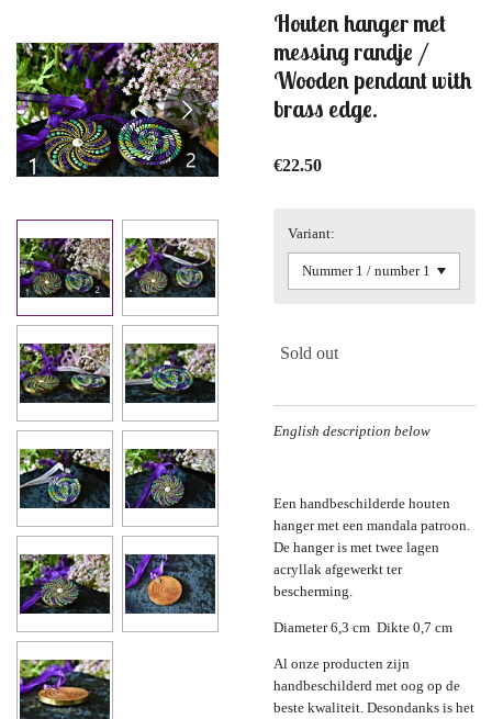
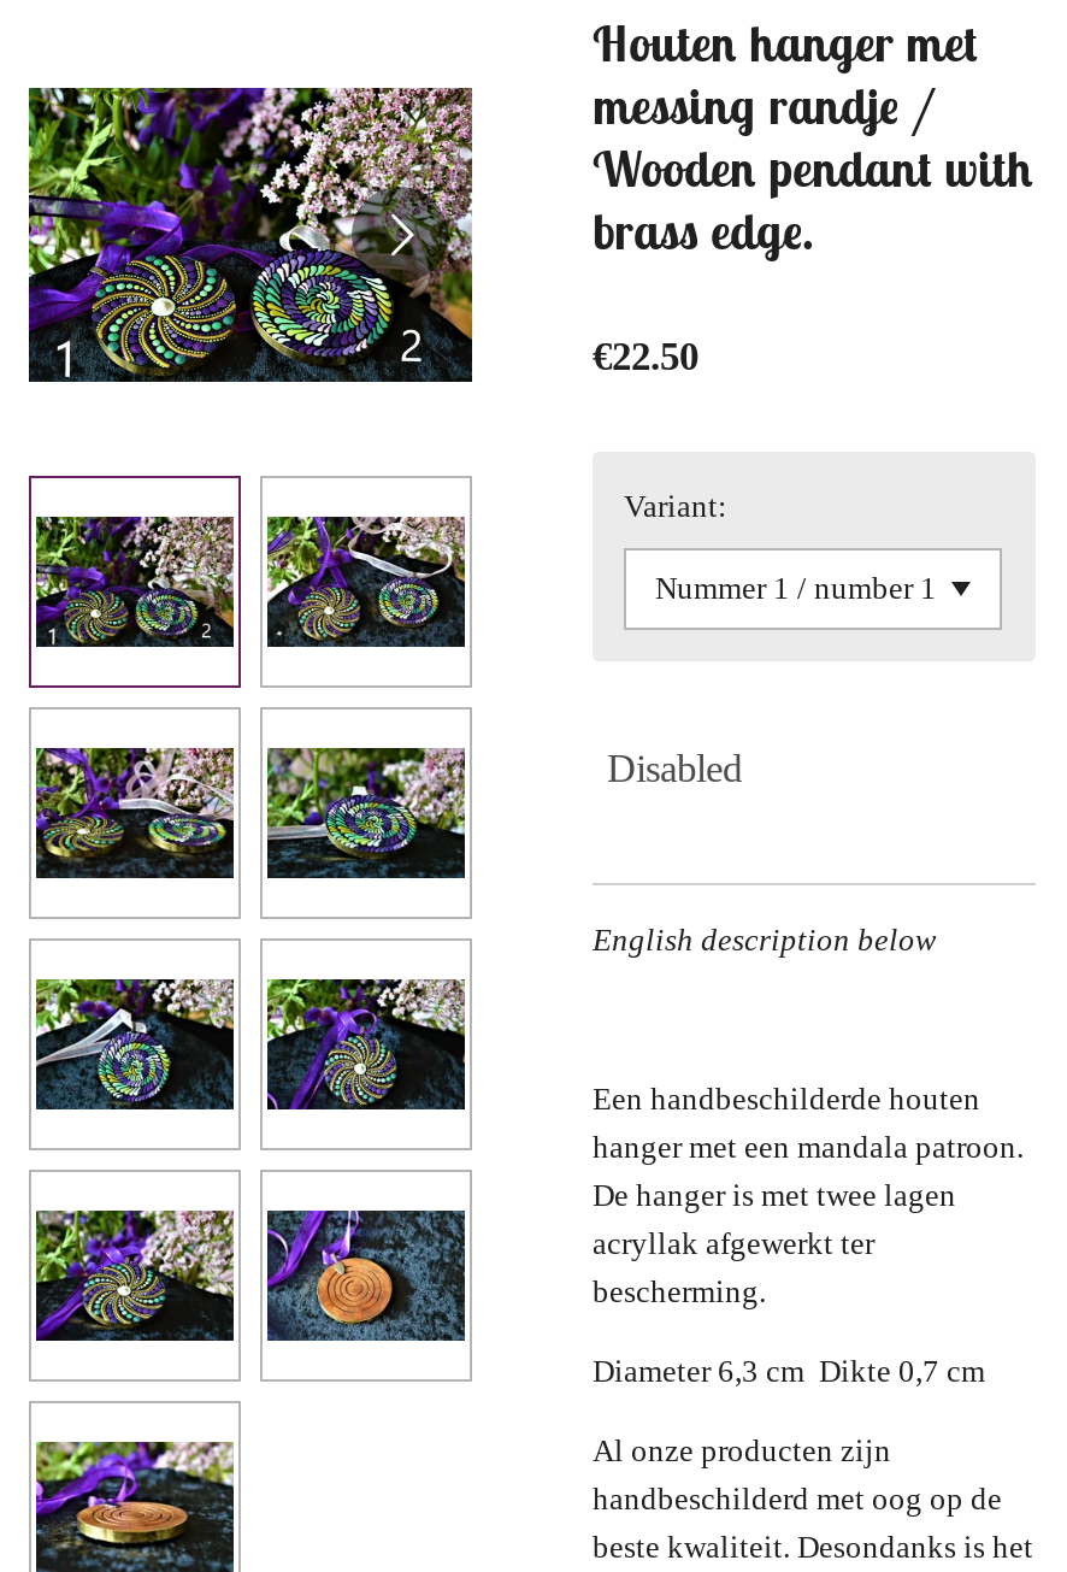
[280,344,338,364] Sold out -> [607,749,742,792] Disabled

